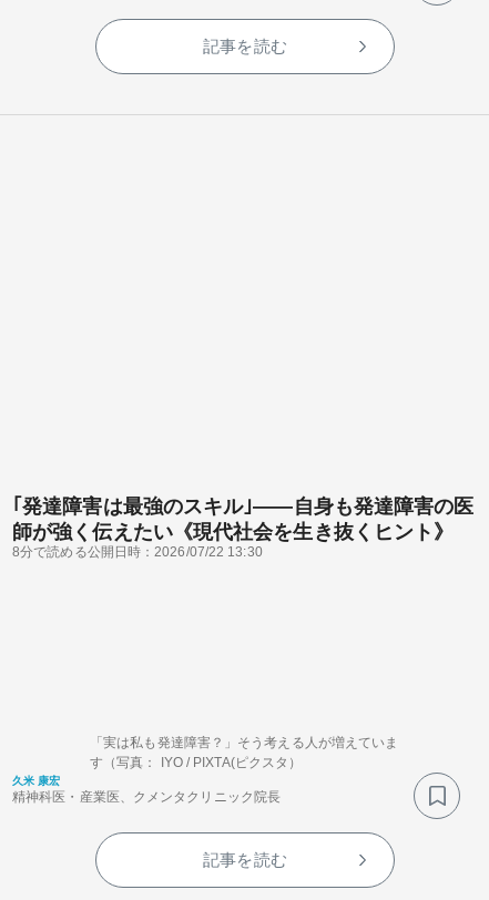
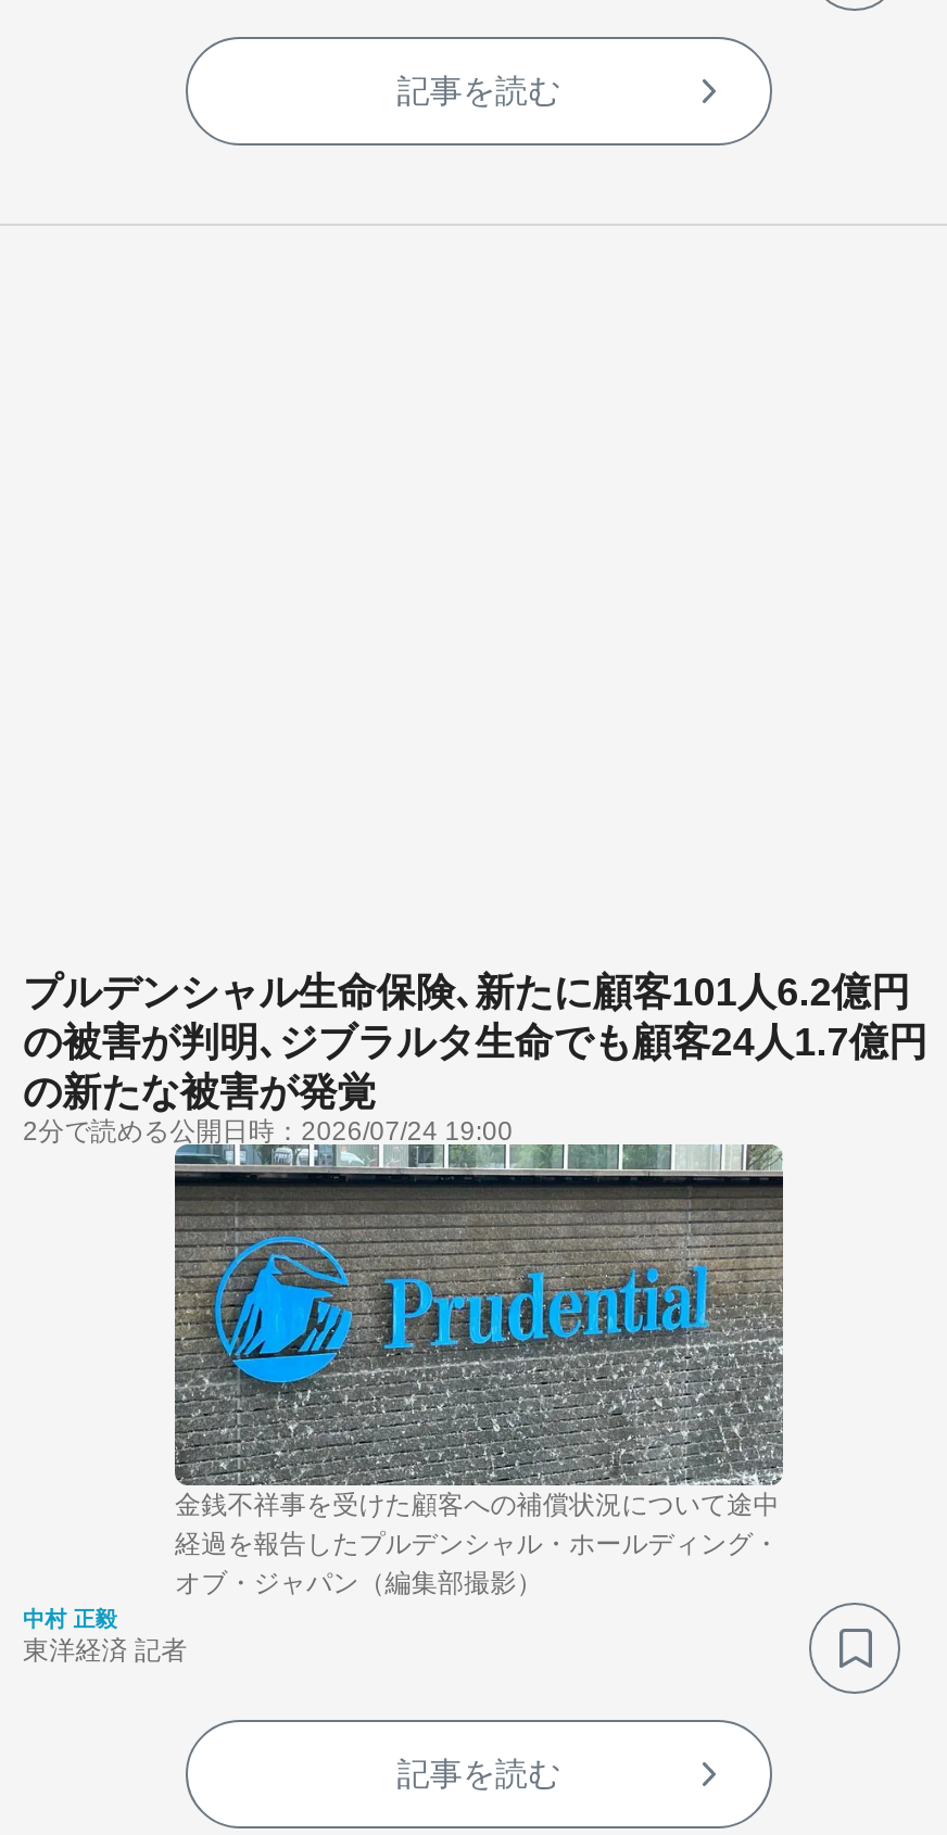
none -> [173,1173,785,1422] [image]
[12,495,474,560] ｢発達障害は最強のスキル｣——自身も発達障害の医 | 師が強く伝えたい《現代社会を生き抜くヒント》 | 8分で読める公開日時：2026/07/22 13:30 -> [23,971,928,1147] プルデンシャル生命保険､新たに顧客101人6.2億円 | の被害が判明､ジブラルタ生命でも顧客24人1.7億円 | の新たな被害が発覚 | 2分で読める公開日時：2026/07/24 19:00
[12,735,398,805] 「実は私も発達障害？」そう考える人が増えていま | す（写真： IYO / PIXTA(ピクスタ） | 久米 康宏 | 精神科医・産業医、クメンタクリニック院長 -> [23,1491,779,1666] 金銭不祥事を受けた顧客への補償状況について途中 | 経過を報告したプルデンシャル・ホールディング・ | オブ・ジャパン（編集部撮影） | 中村 正毅 | 東洋経済 記者

